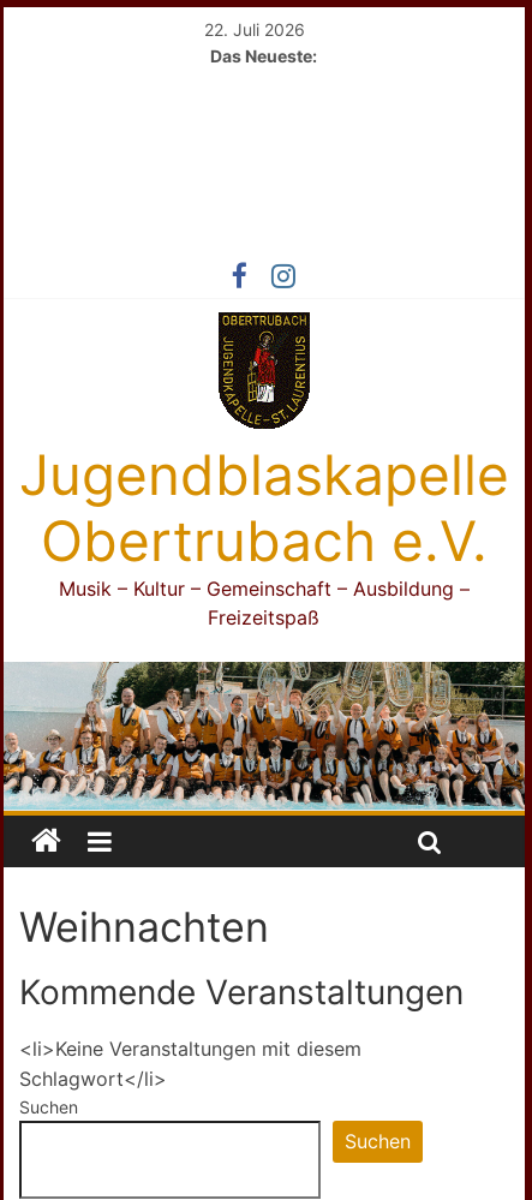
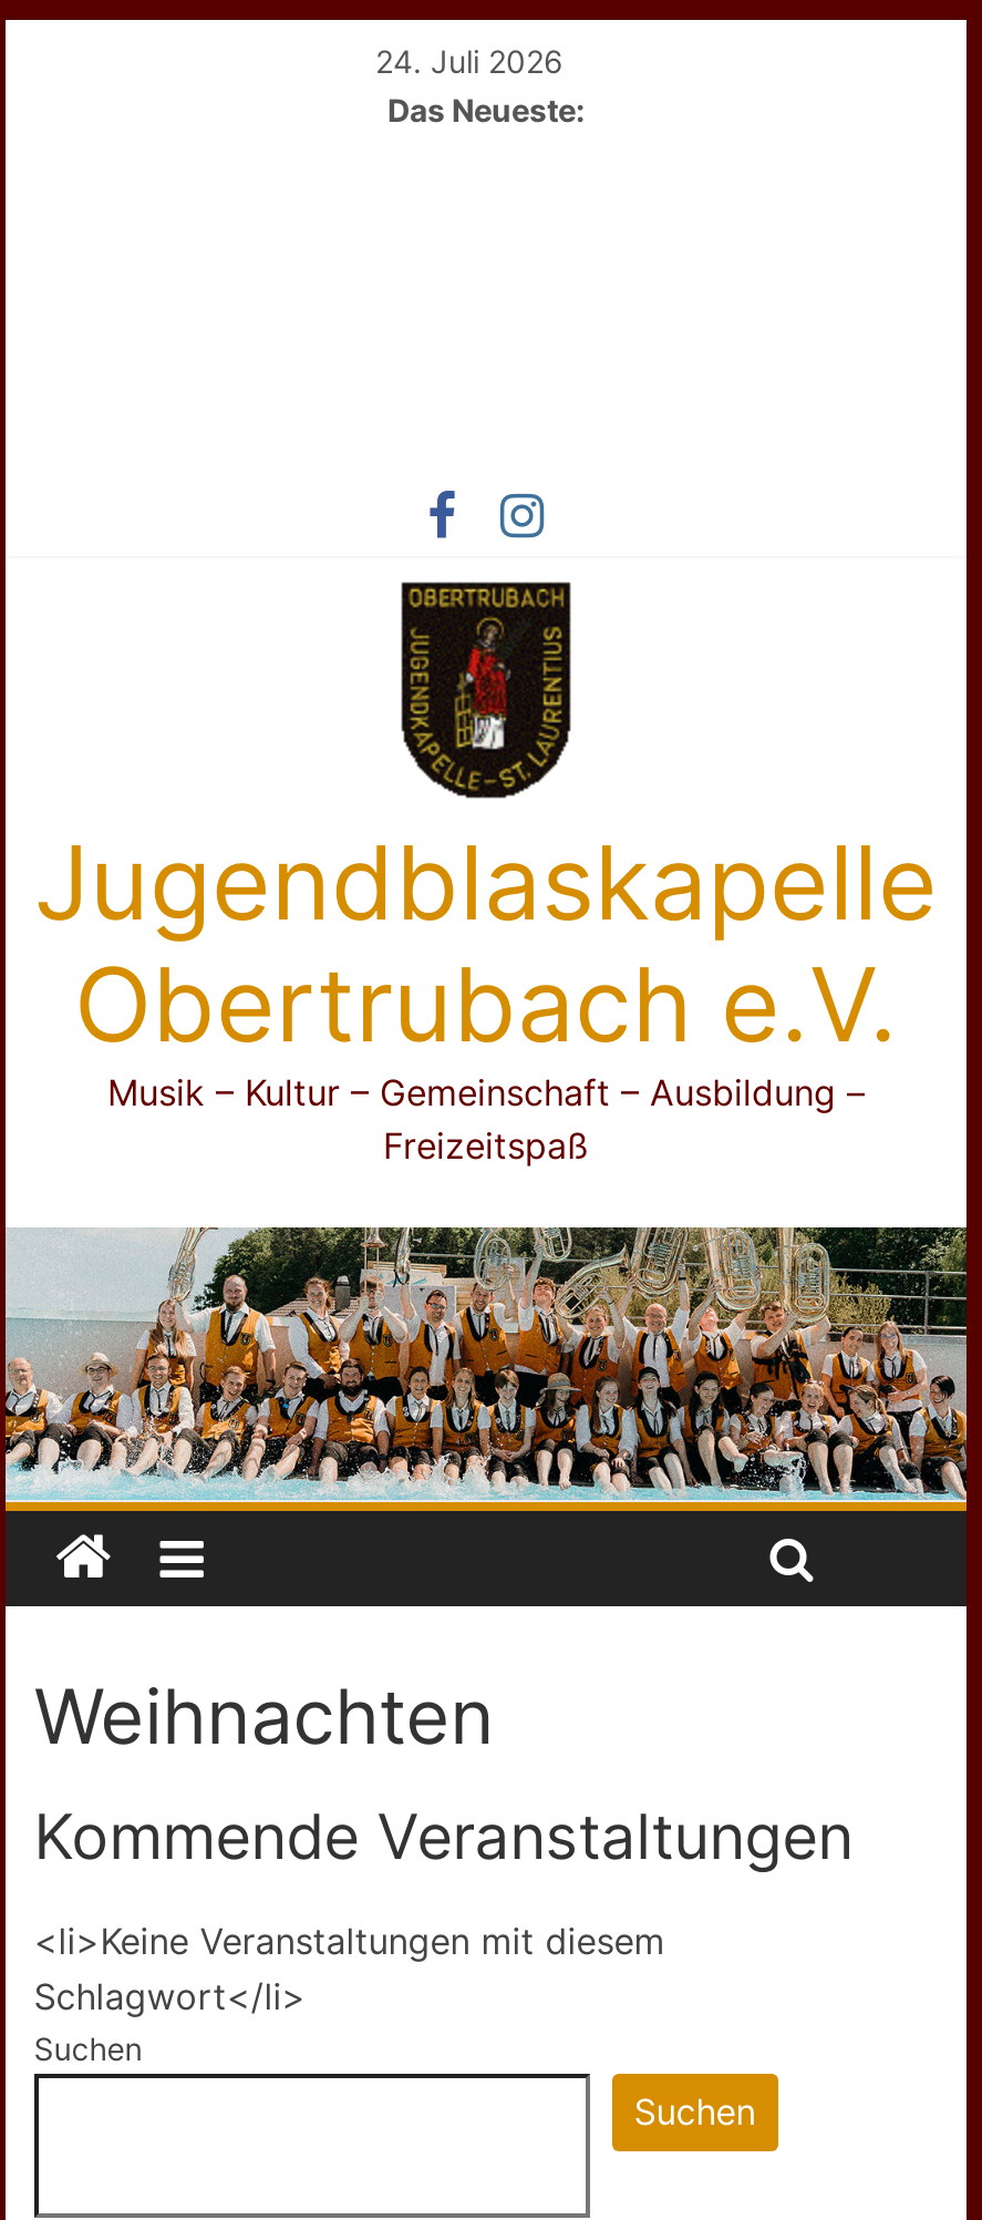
[205,19,306,40] 22. Juli 2026 -> [375,42,564,80] 24. Juli 2026

